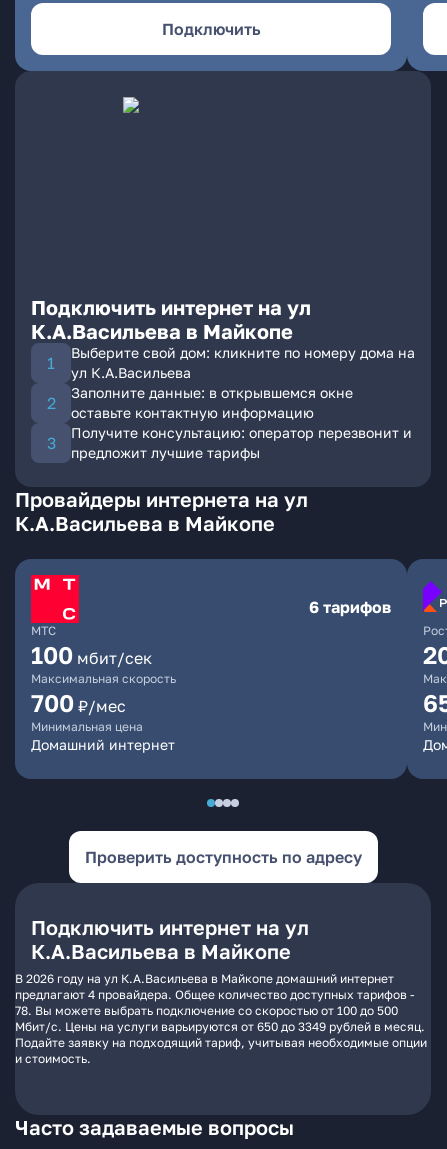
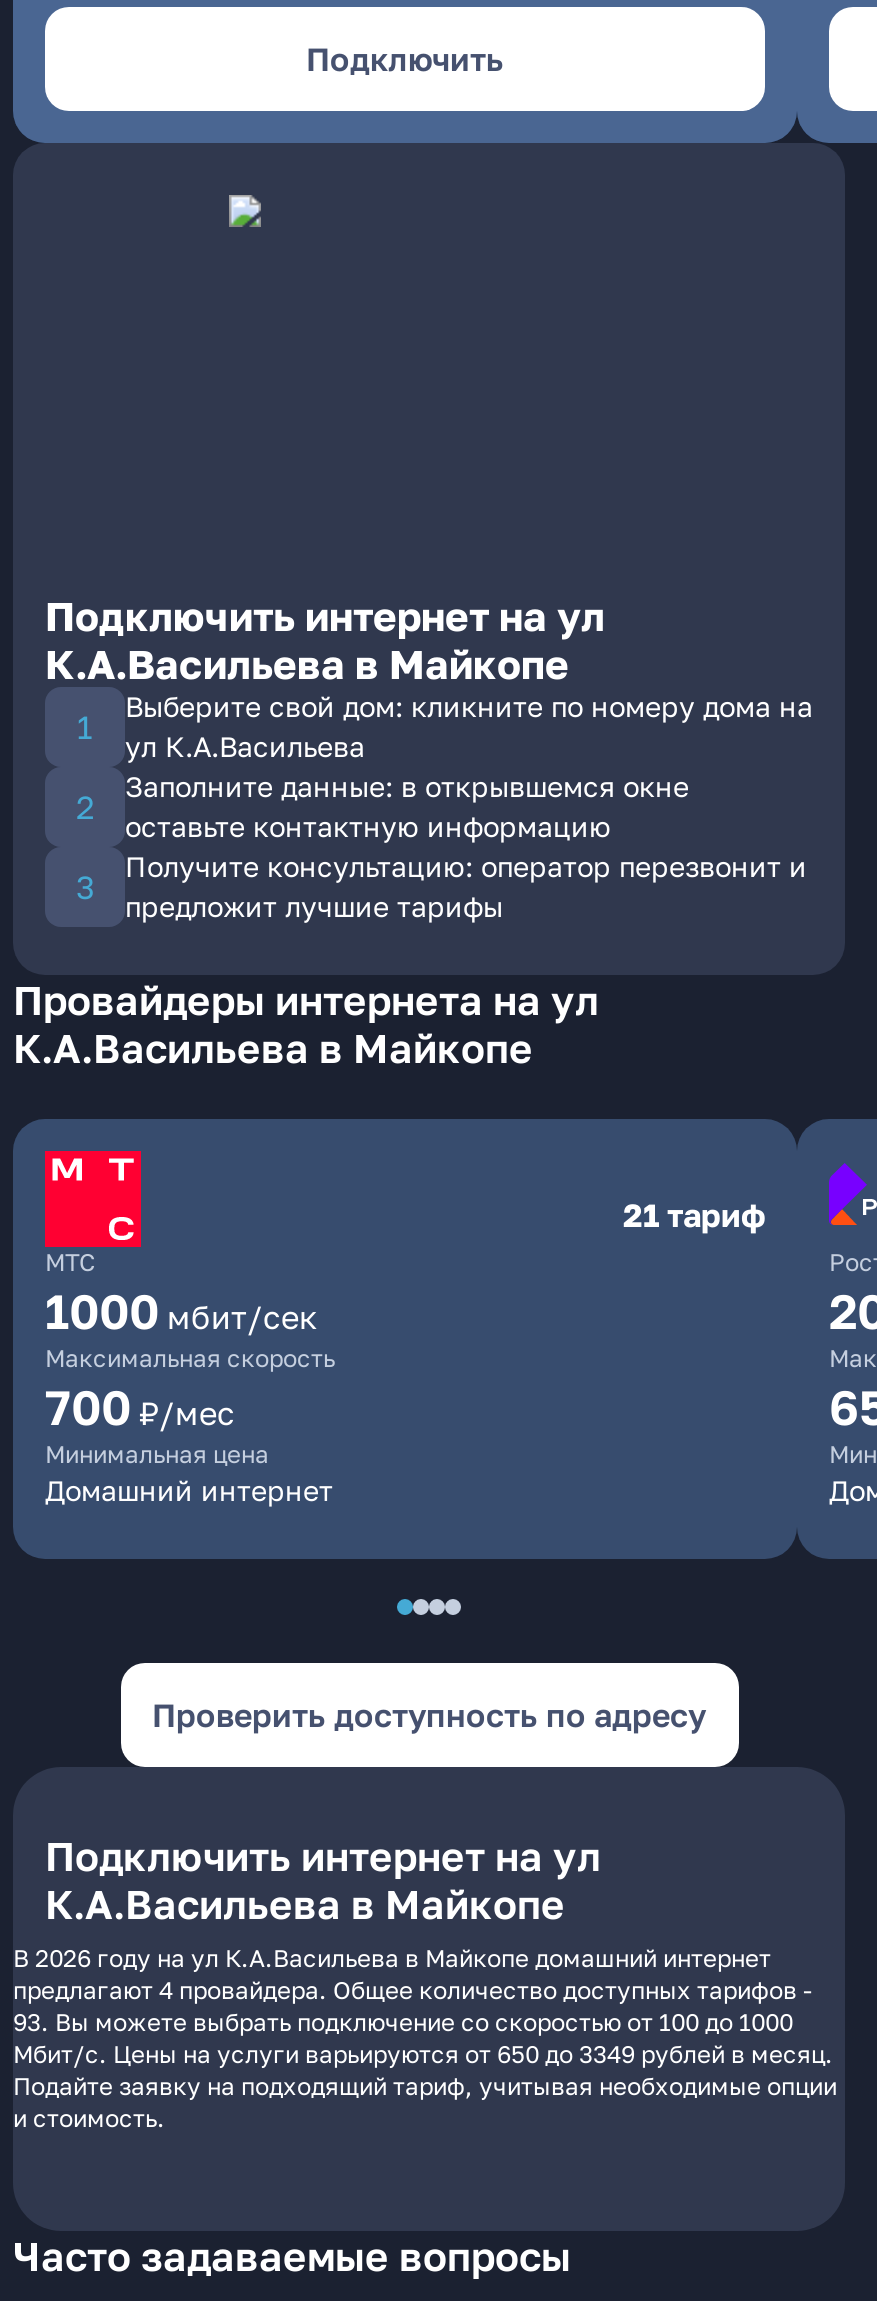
[309,597,391,617] 6 тарифов -> [623,1195,765,1235] 21 тариф
[31,640,152,669] 100 мбит/сек -> [45,1281,317,1339] 1000 мбит/сек
[15,1003,398,1018] 78. Вы можете выбрать подключение со скоростью от 100 до 500 -> [13,2007,793,2037] 93. Вы можете выбрать подключение со скоростью от 100 до 1000

